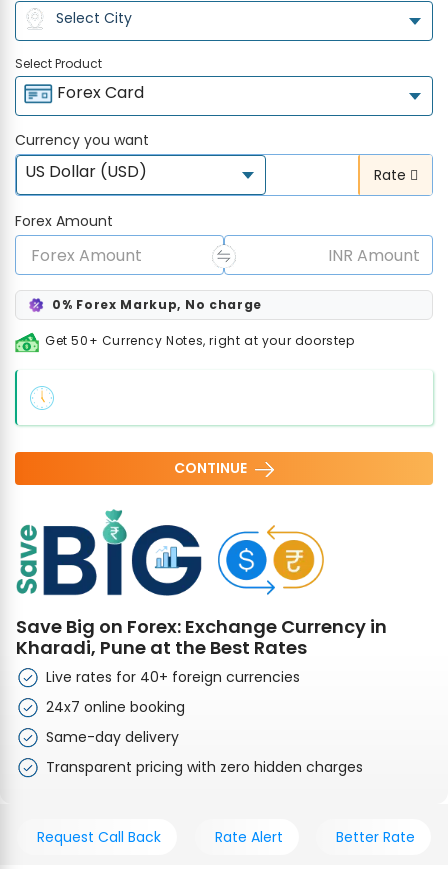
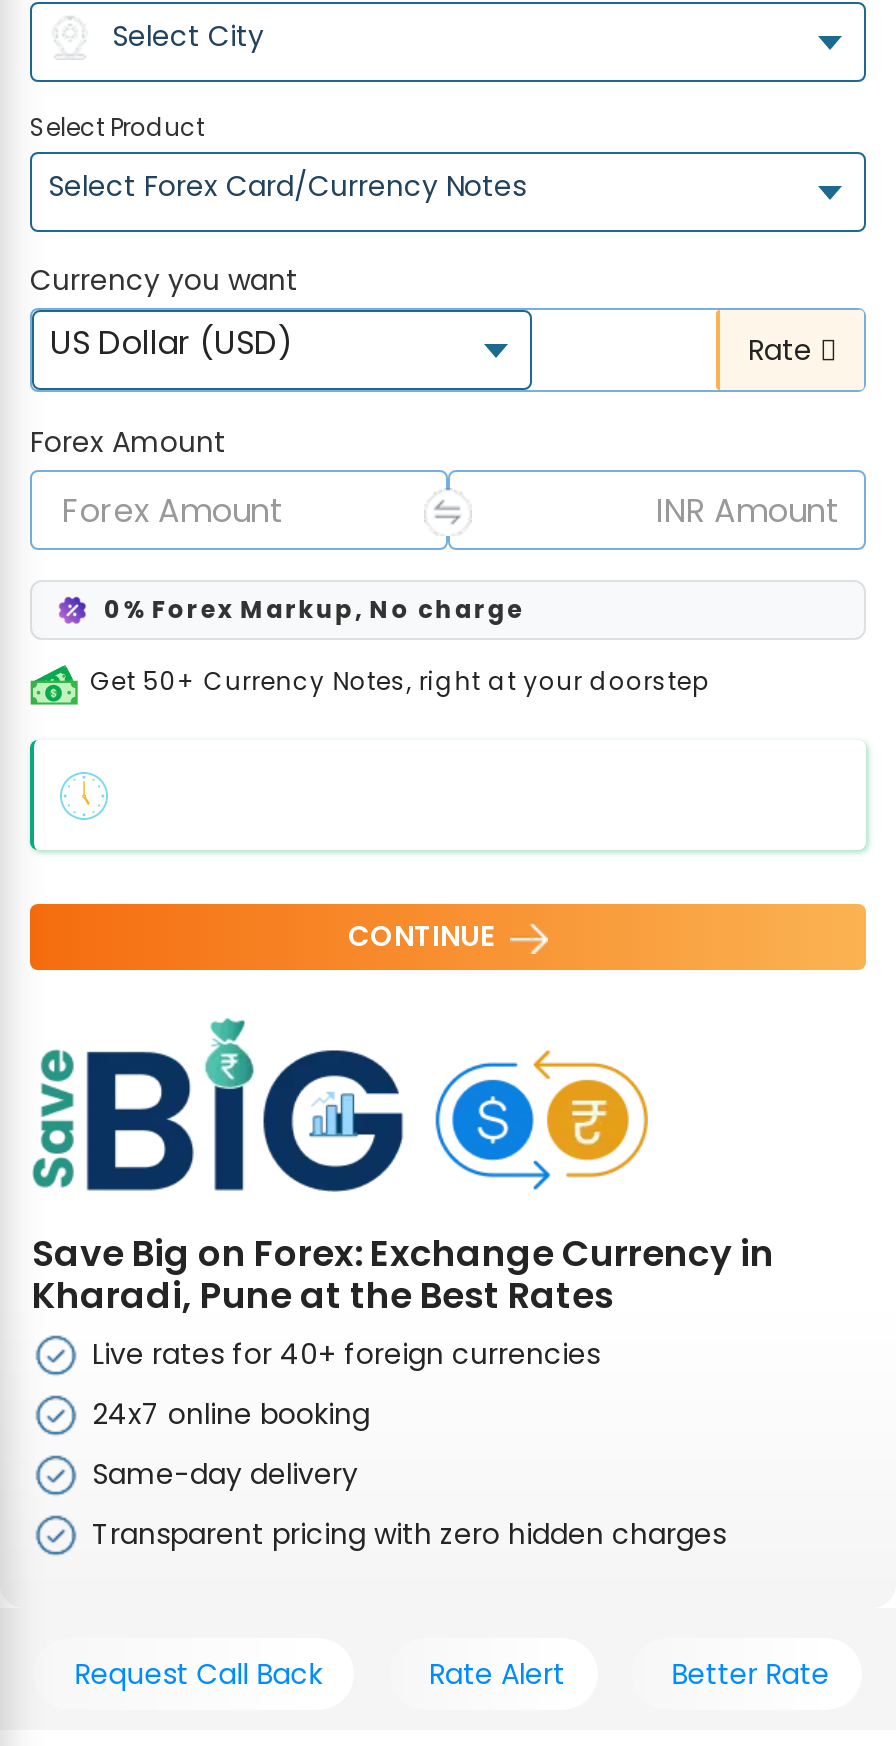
[53,81,144,104] Forex Card -> [48,166,526,206] Select Forex Card/Currency Notes

